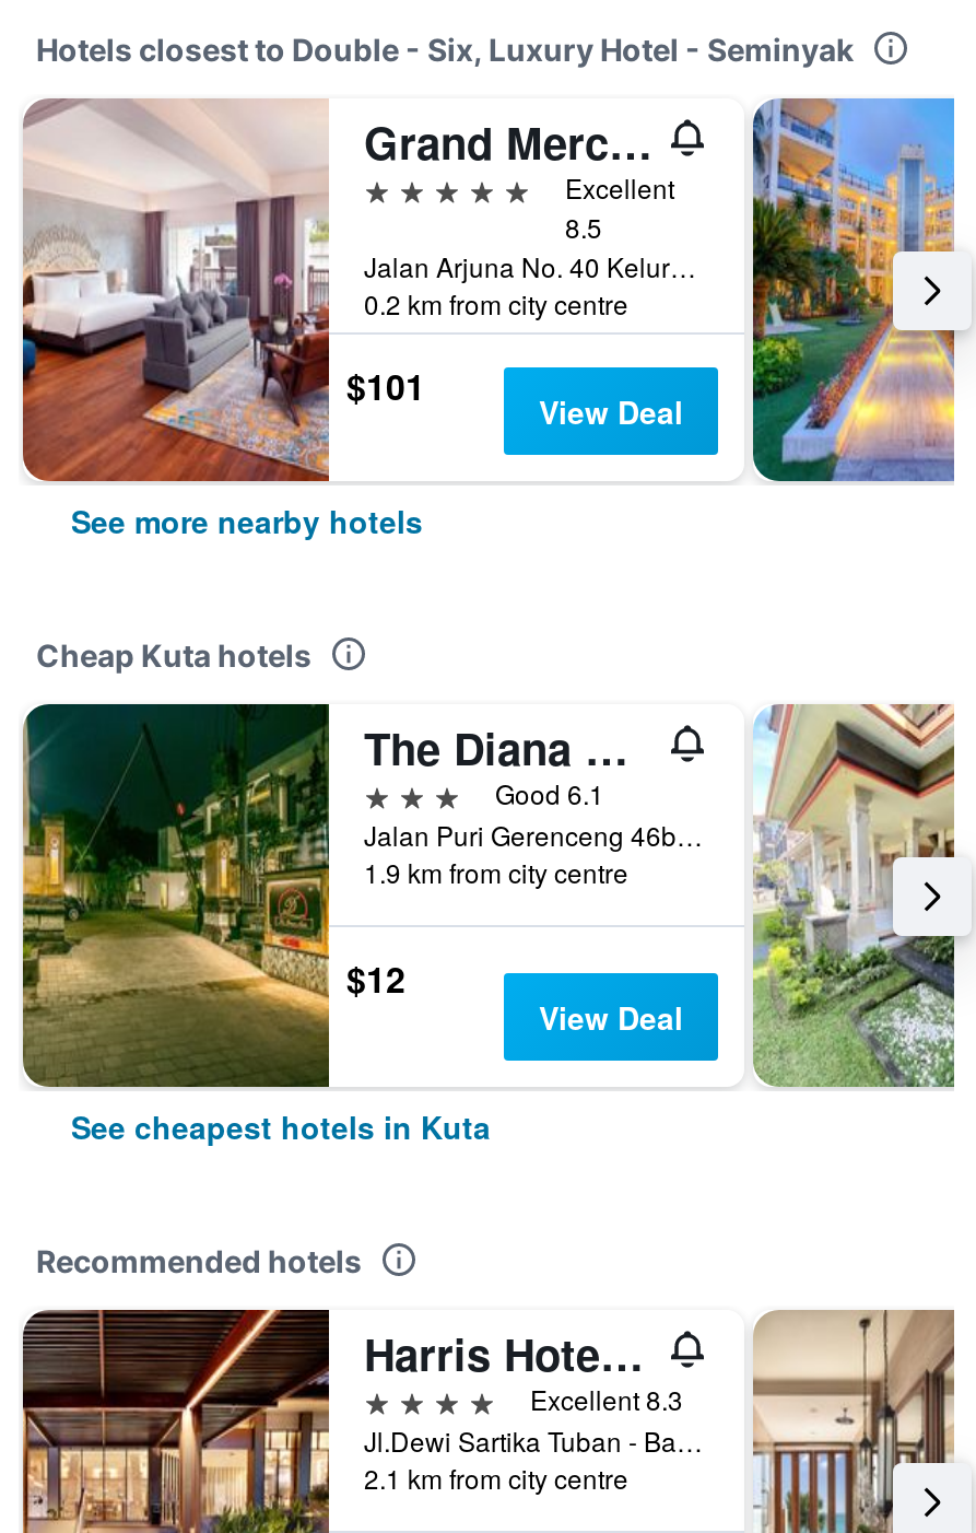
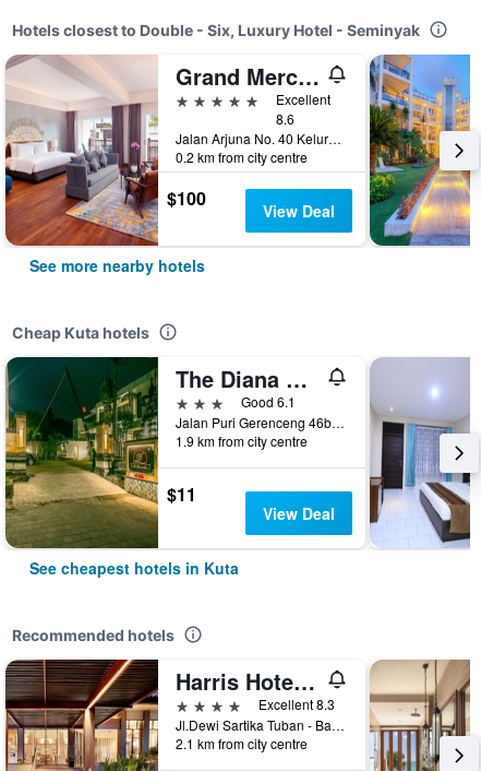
[565,208,602,245] 8.5 -> [276,109,294,128] 8.6
[346,361,425,411] $101 -> [167,186,206,211] $100
[751,704,956,1089] [image] -> [369,357,470,548] [image]
[346,954,405,1004] $12 -> [167,482,196,507] $11

